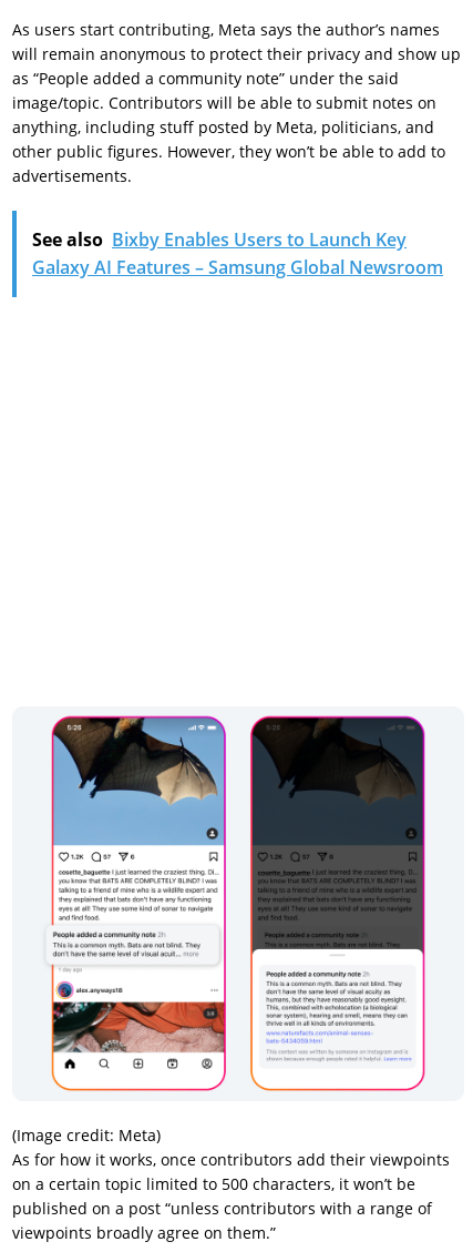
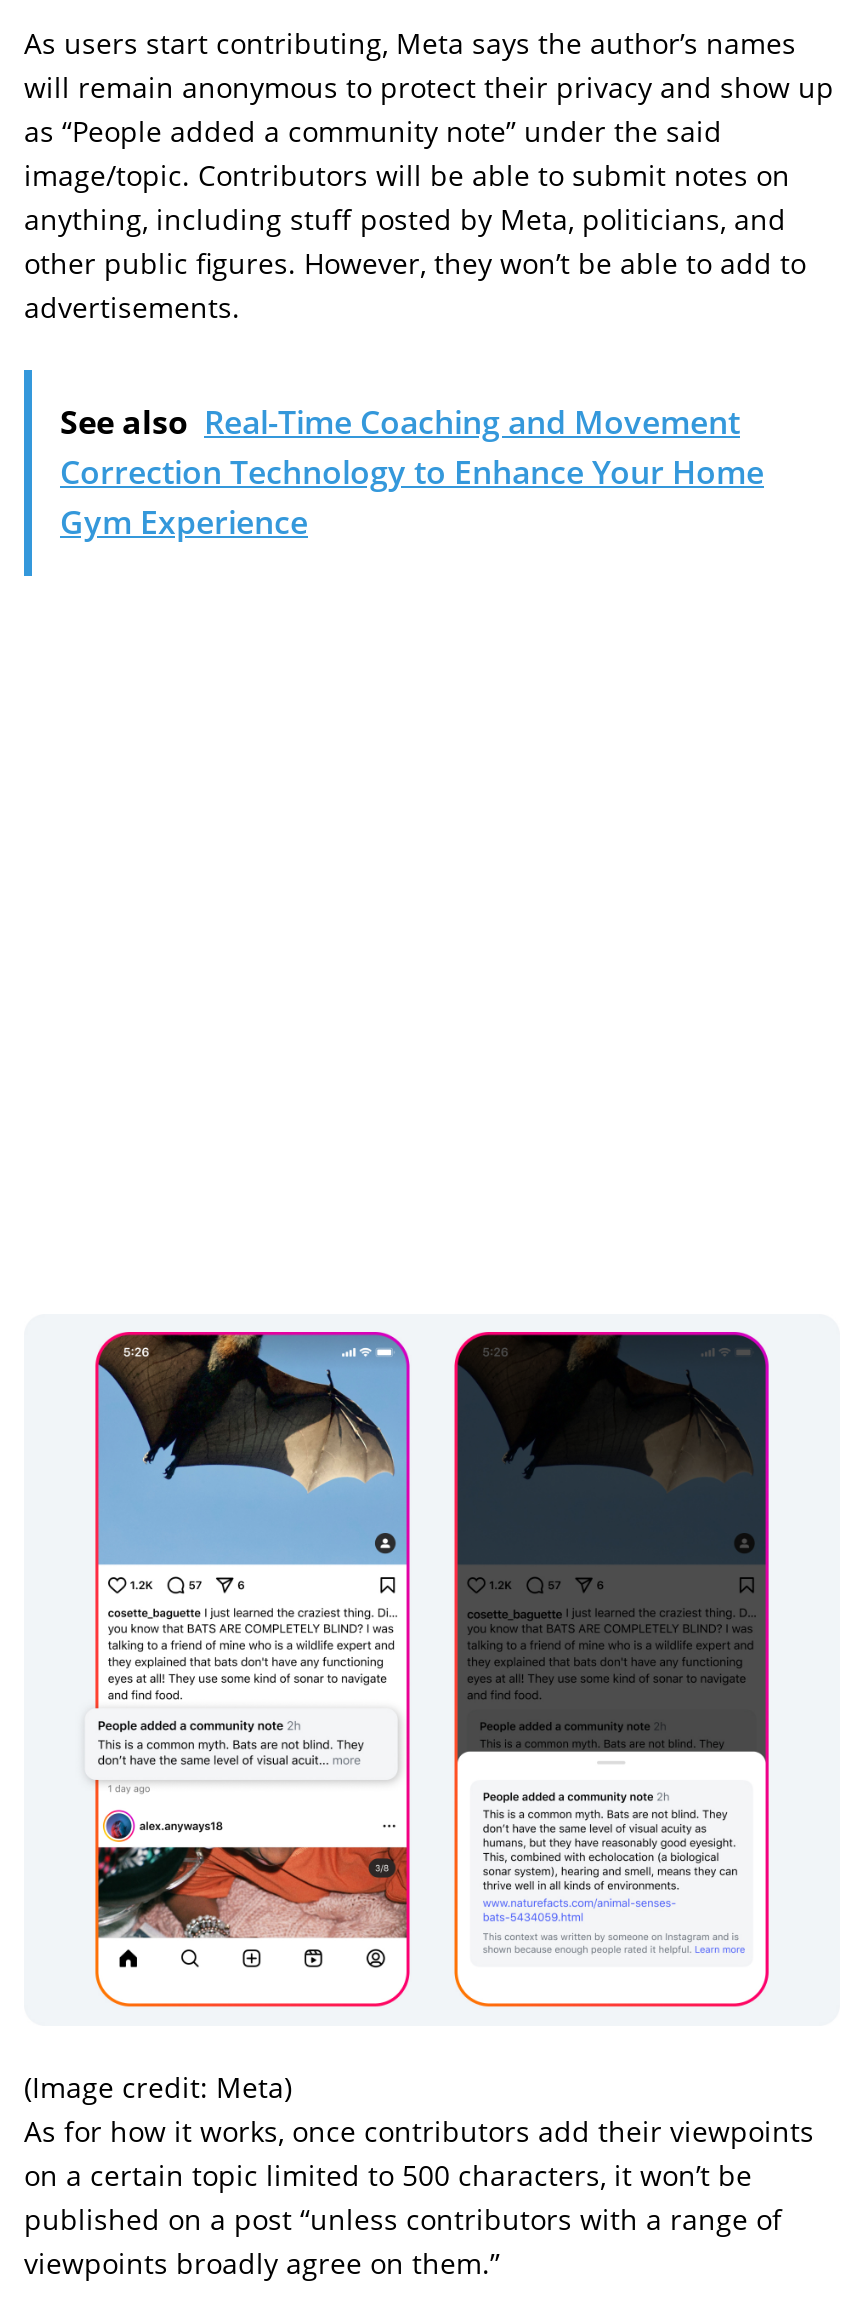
[32,227,443,279] See also Bixby Enables Users to Launch Key | Galaxy AI Features – Samsung Global Newsroom -> [60,400,764,544] See also Real-Time Coaching and Movement | Correction Technology to Enhance Your Home | Gym Experience

